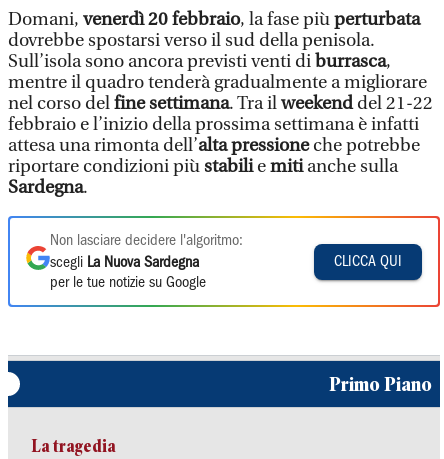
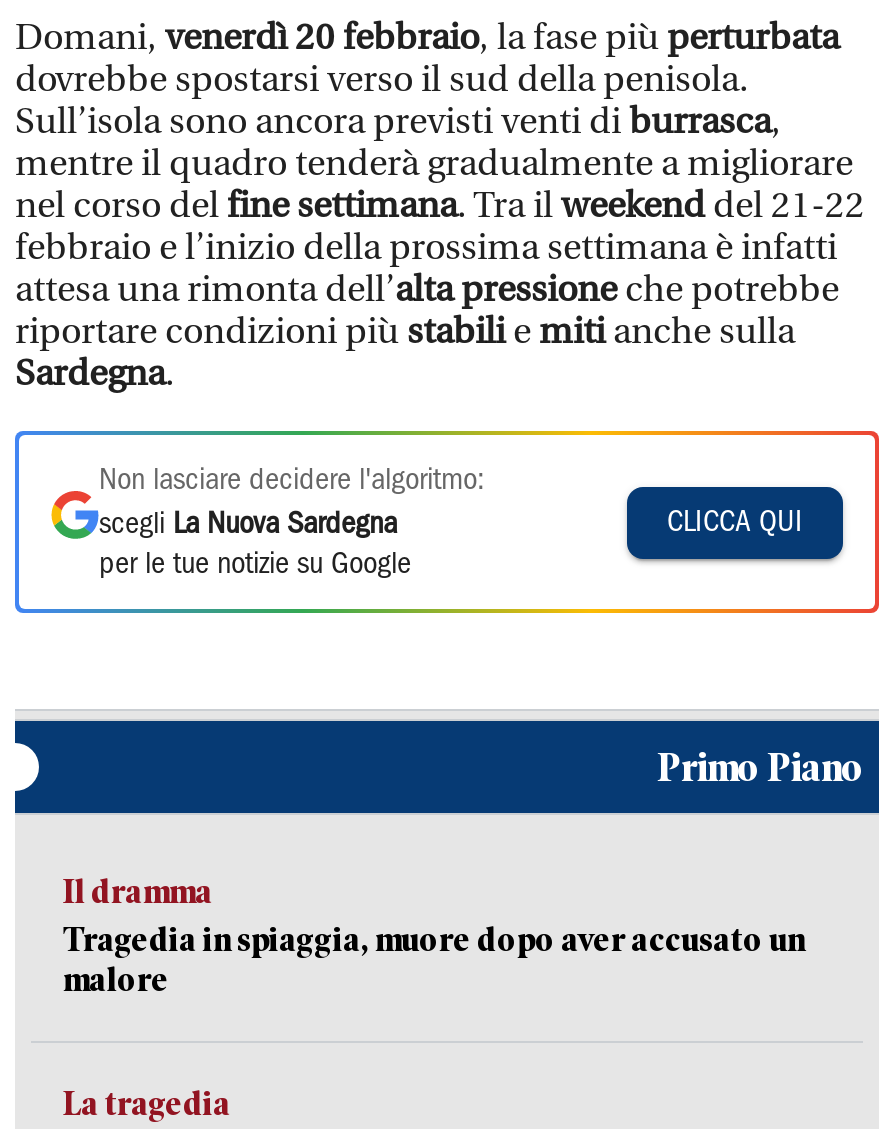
none -> [63,873,805,999] Il dramma | Tragedia in spiaggia, muore dopo aver accusato un | malore

